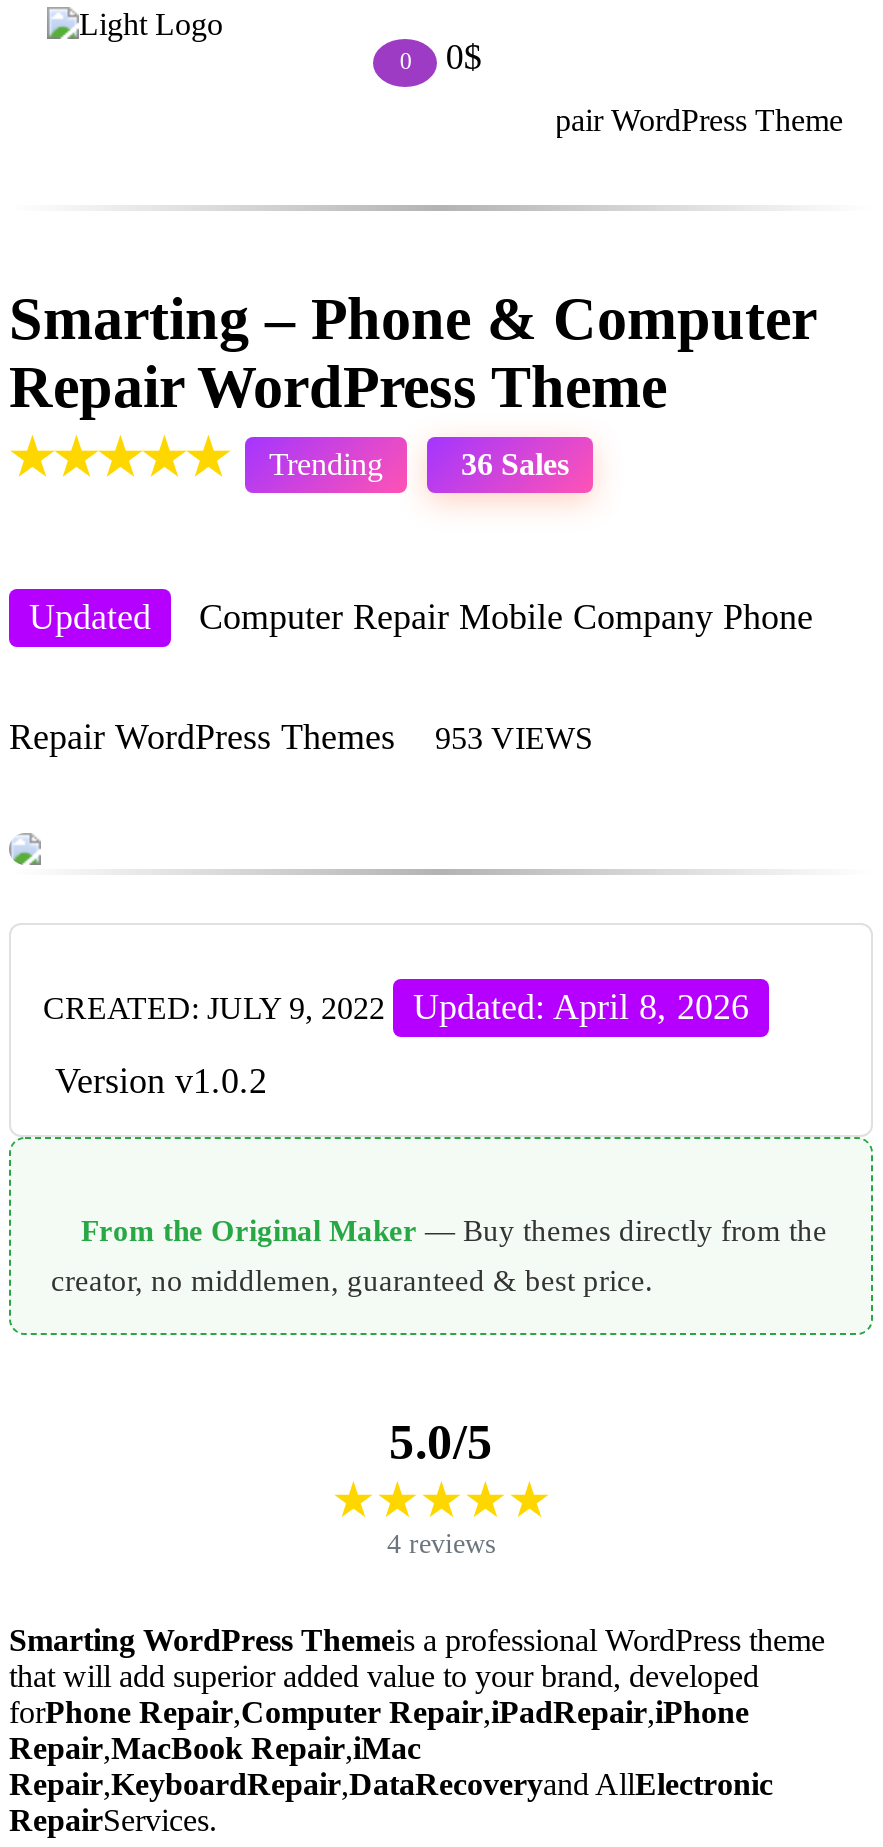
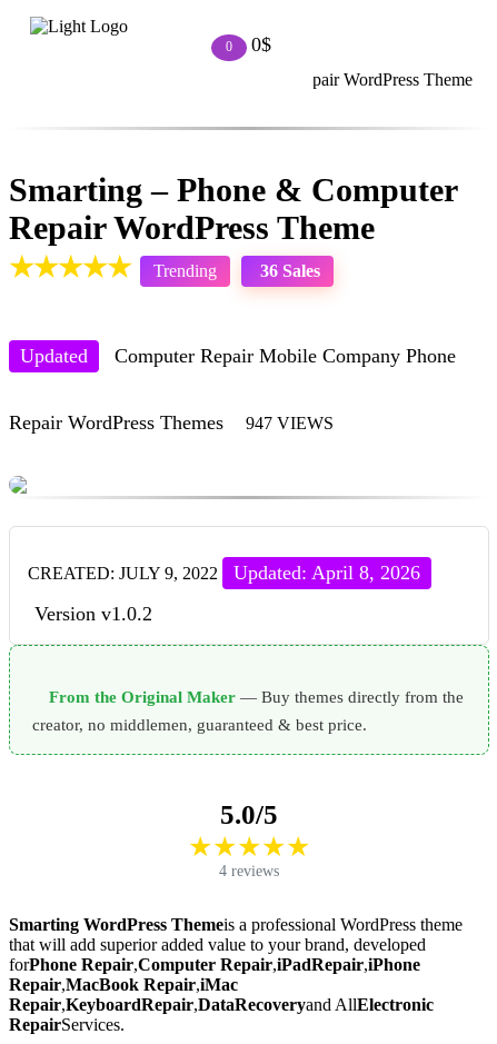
[9,717,593,757] Repair WordPress Themes 953 VIEWS -> [9,411,334,433] Repair WordPress Themes 947 VIEWS

